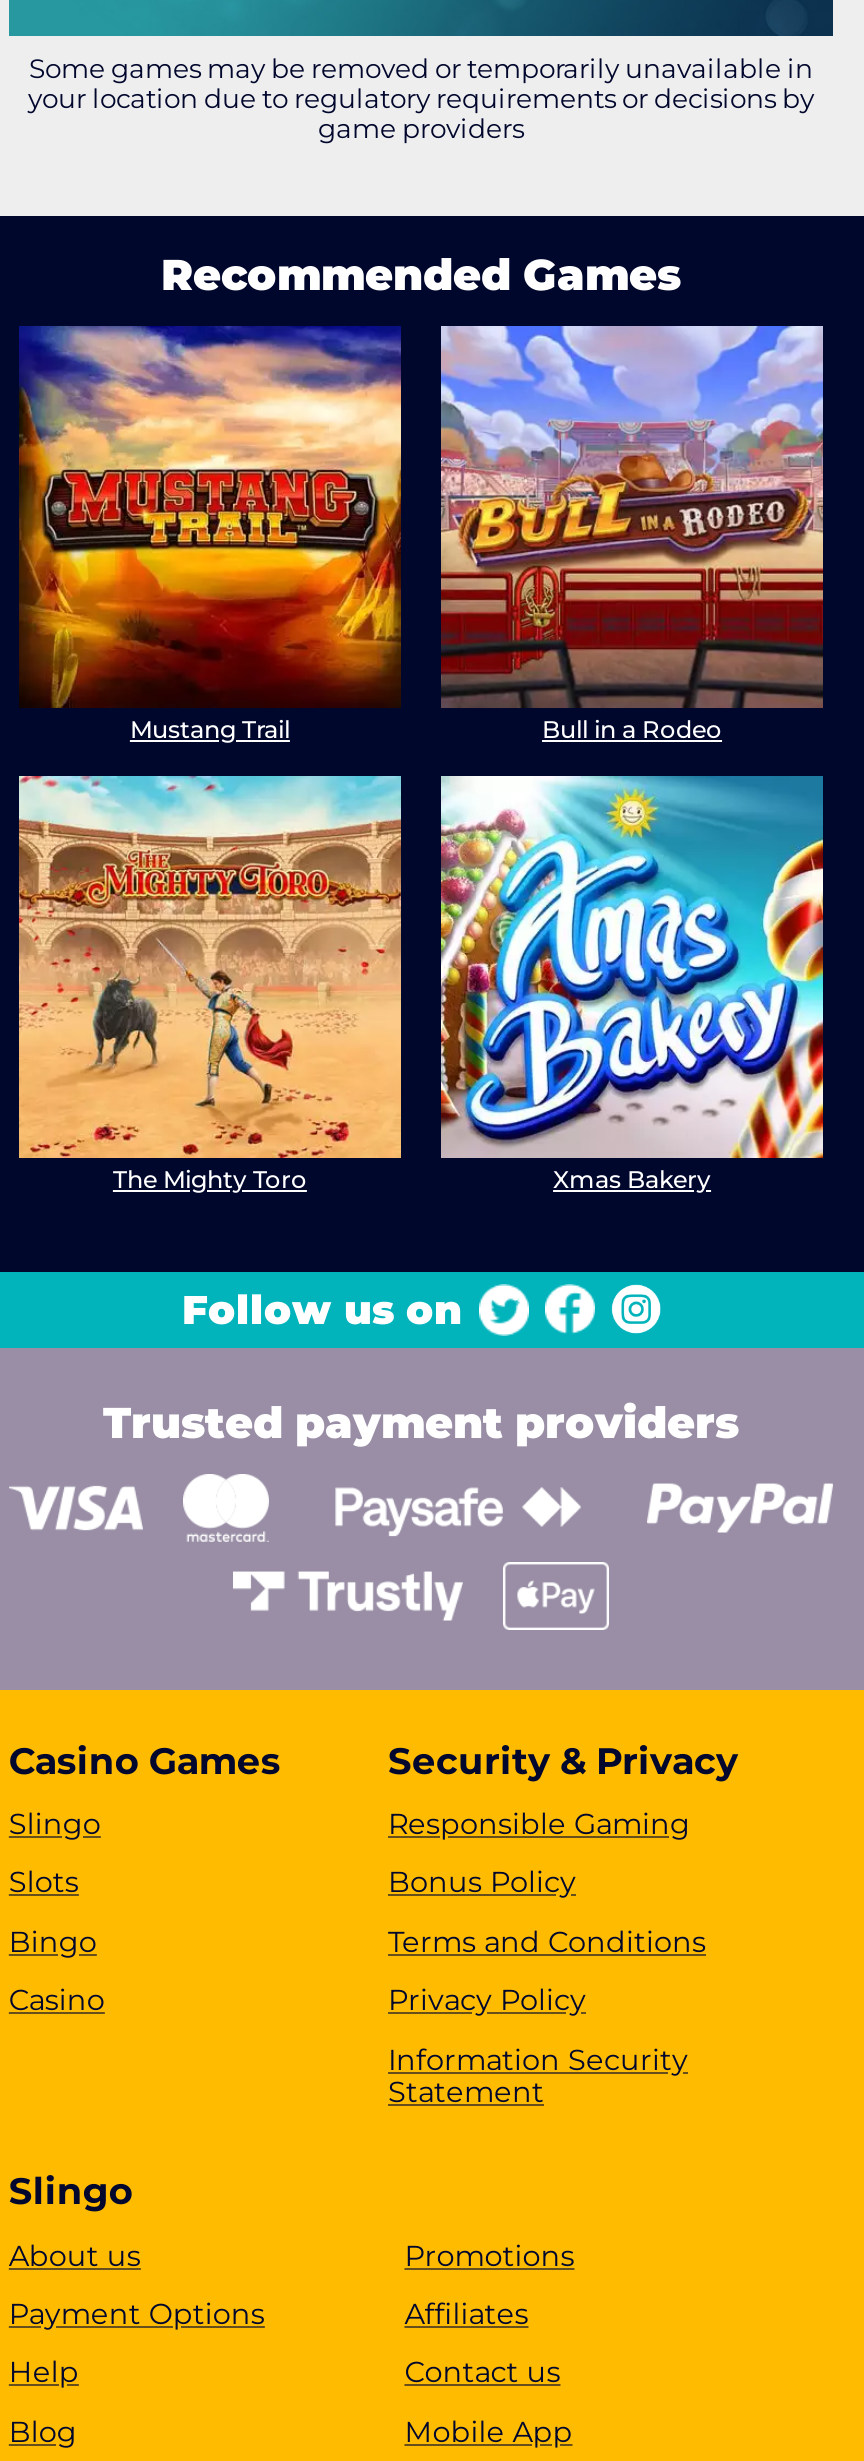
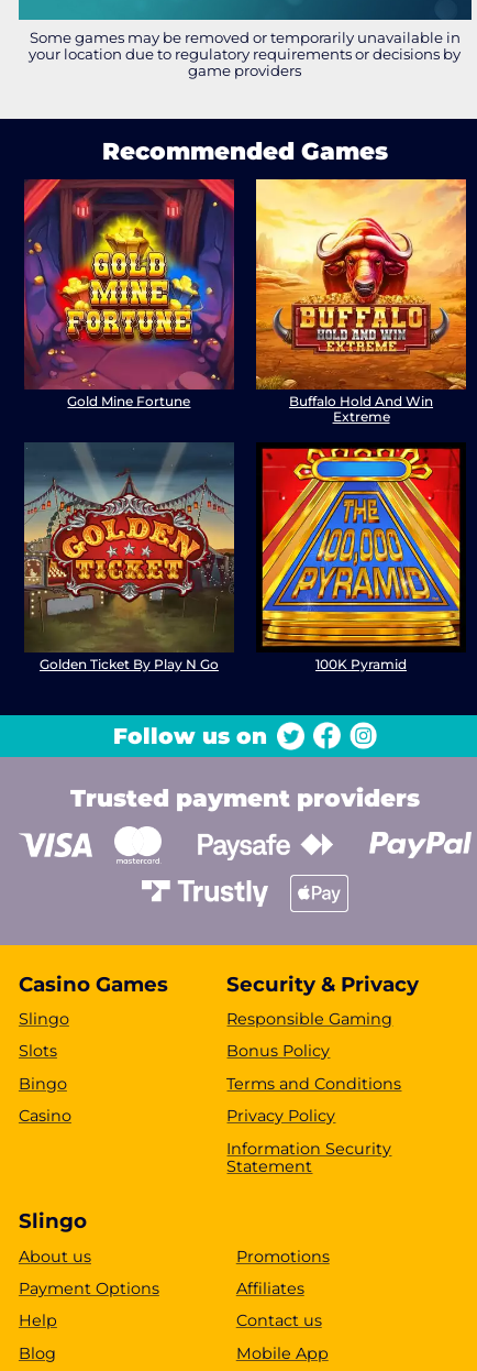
[19,324,722,743] [image] | Mustang Trail | Bull in a Rodeo -> [23,178,433,424] [image] | Gold Mine Fortune | Buffalo Hold And Win | Extreme
[439,324,825,708] [image] -> [255,178,467,390] [image]
[17,774,711,1193] [image] | The Mighty Toro | Xmas Bakery -> [24,442,407,672] [image] | Golden Ticket By Play N Go | 100K Pyramid
[439,774,825,1160] [image] -> [256,442,466,652] [image]

